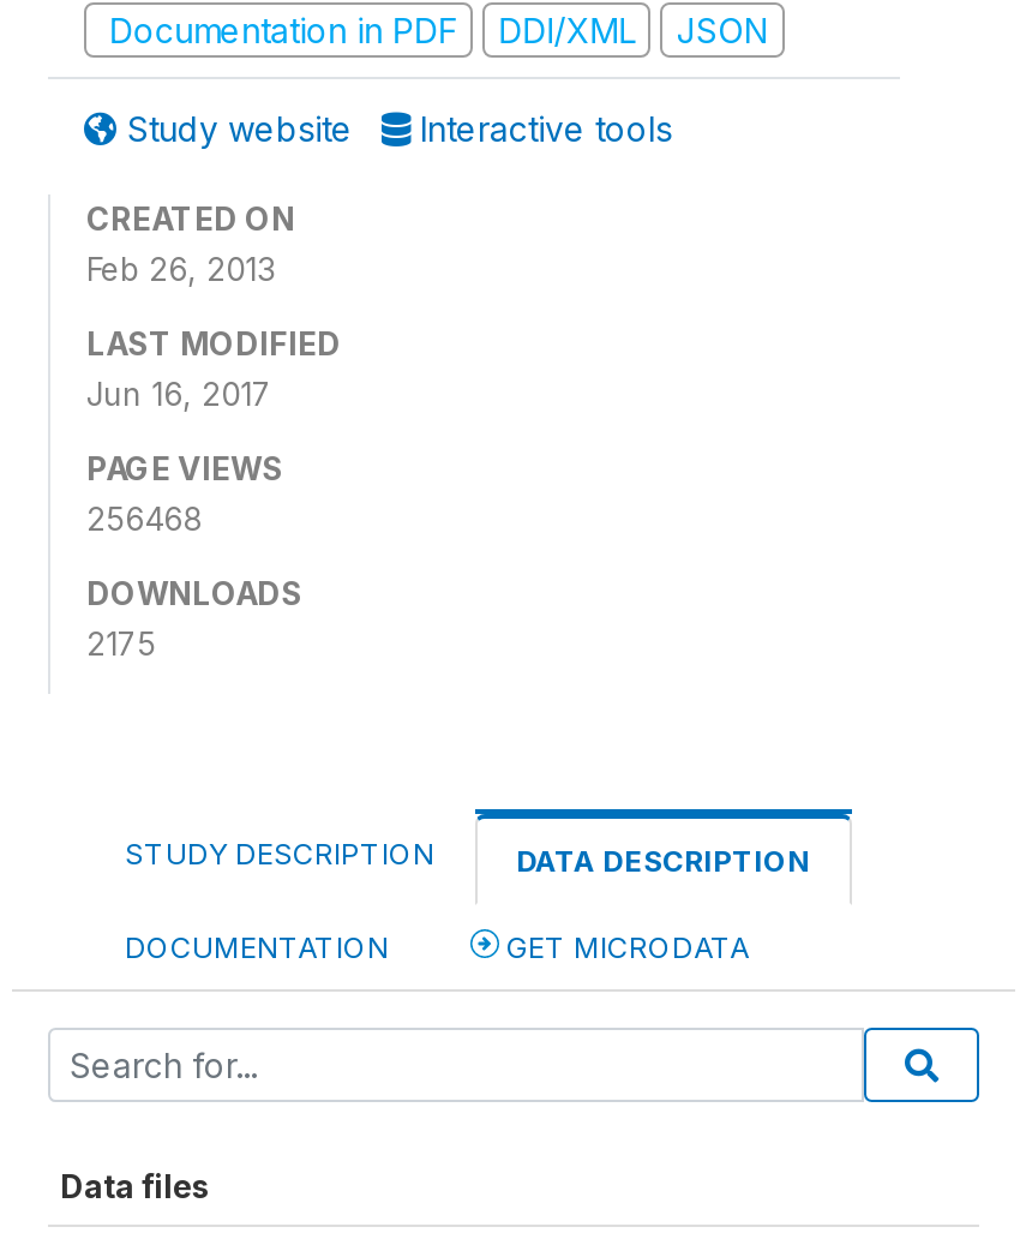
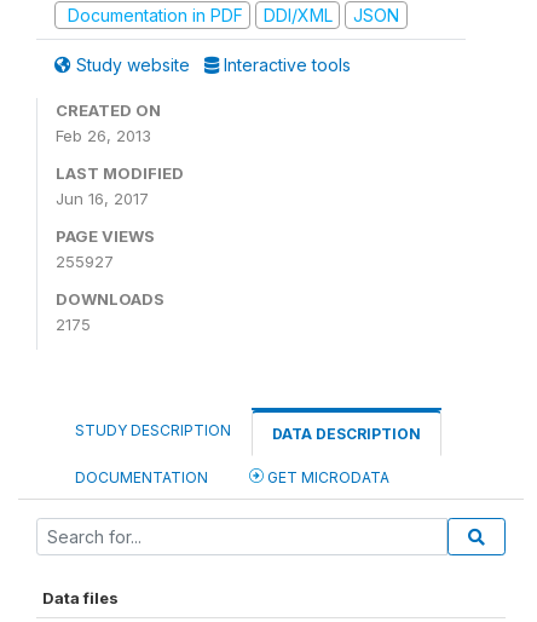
[86,499,202,538] 256468 -> [56,252,114,271] 255927

